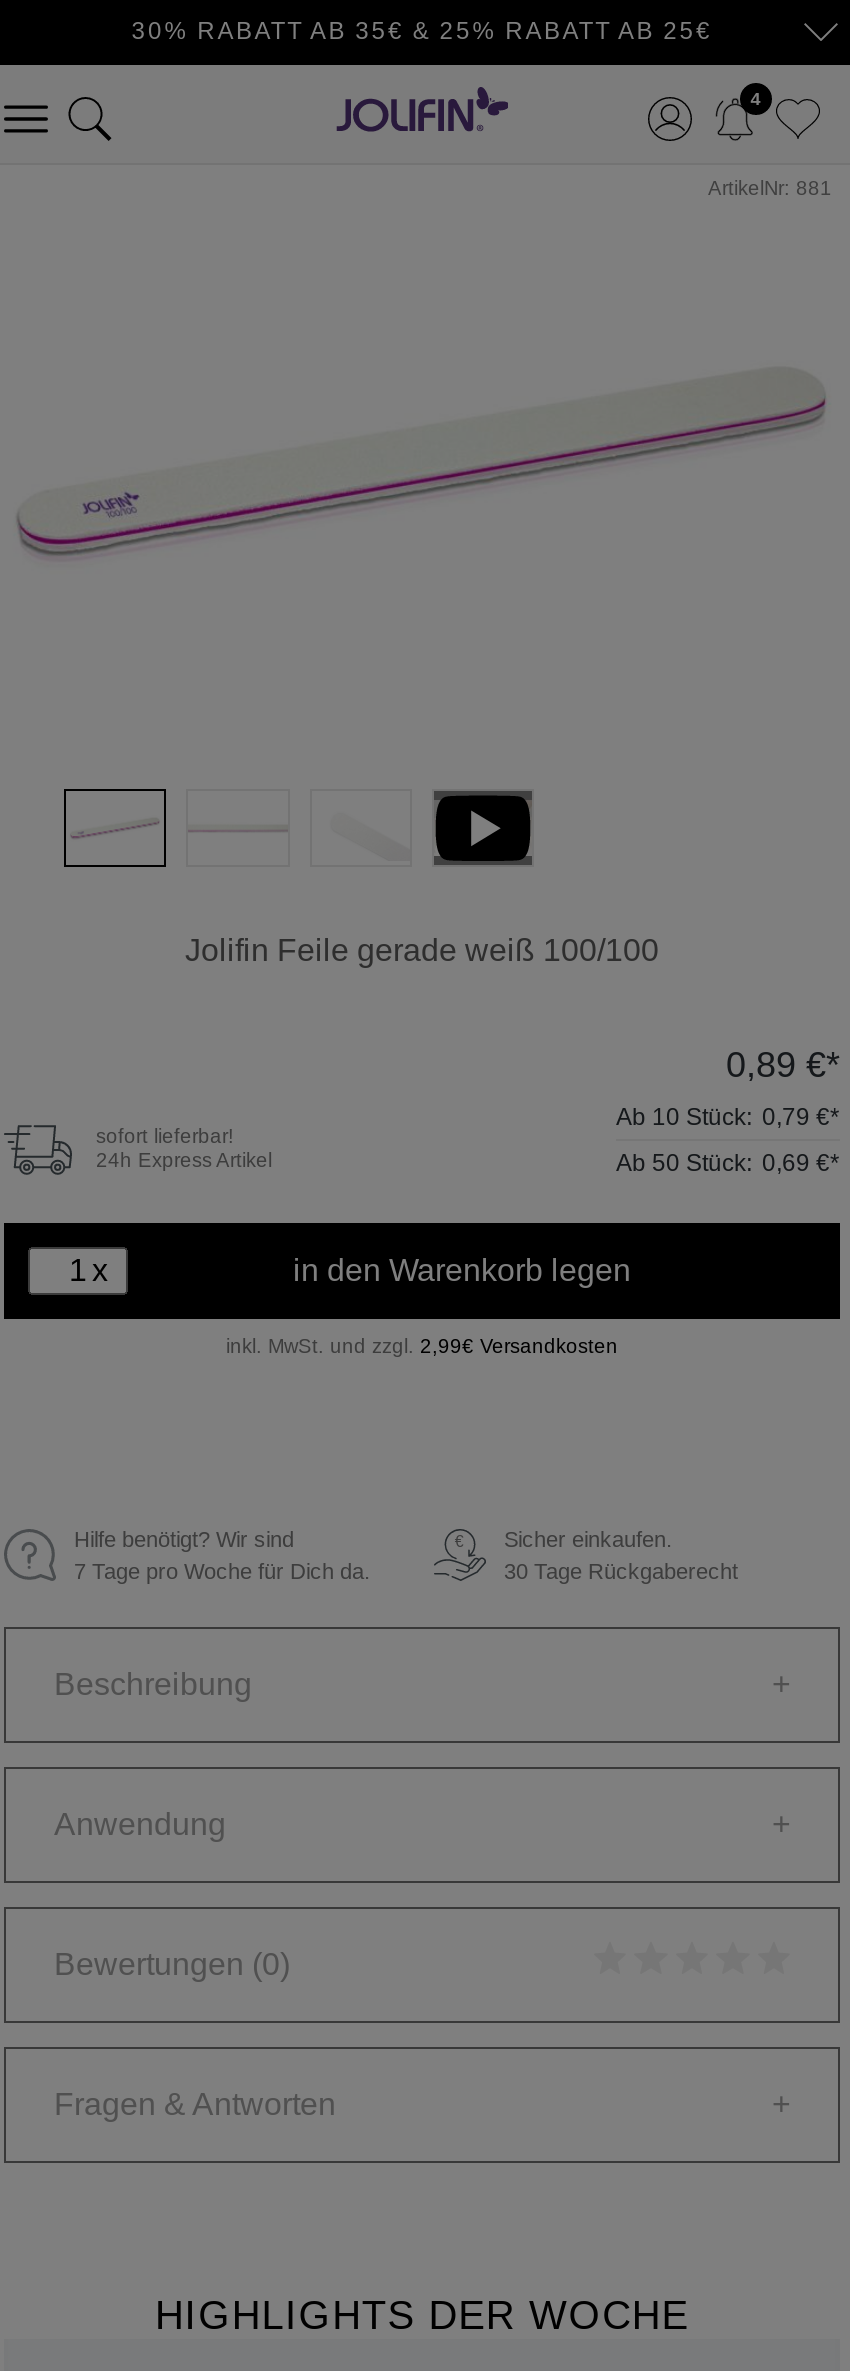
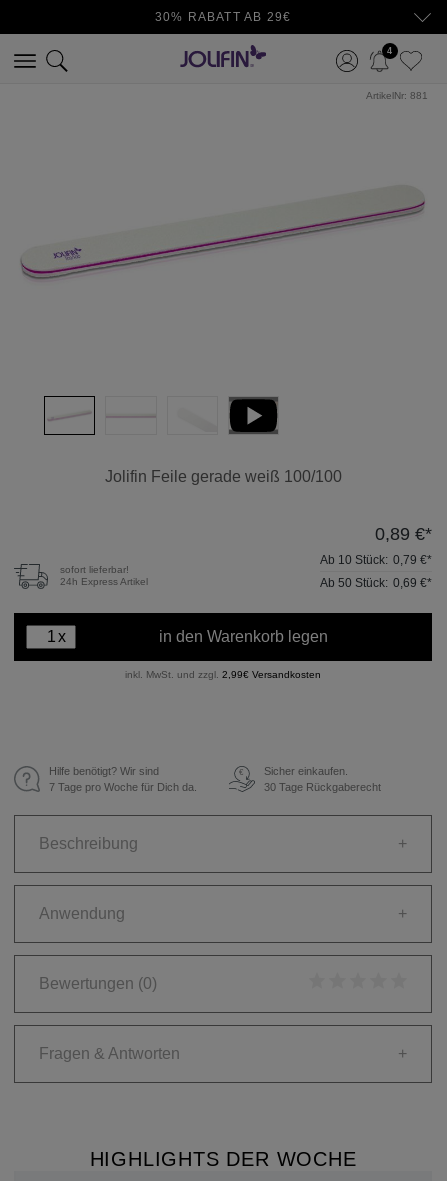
[132,17,712,45] 30% RABATT AB 35€ & 25% RABATT AB 25€ -> [155,10,291,24] 30% RABATT AB 29€

